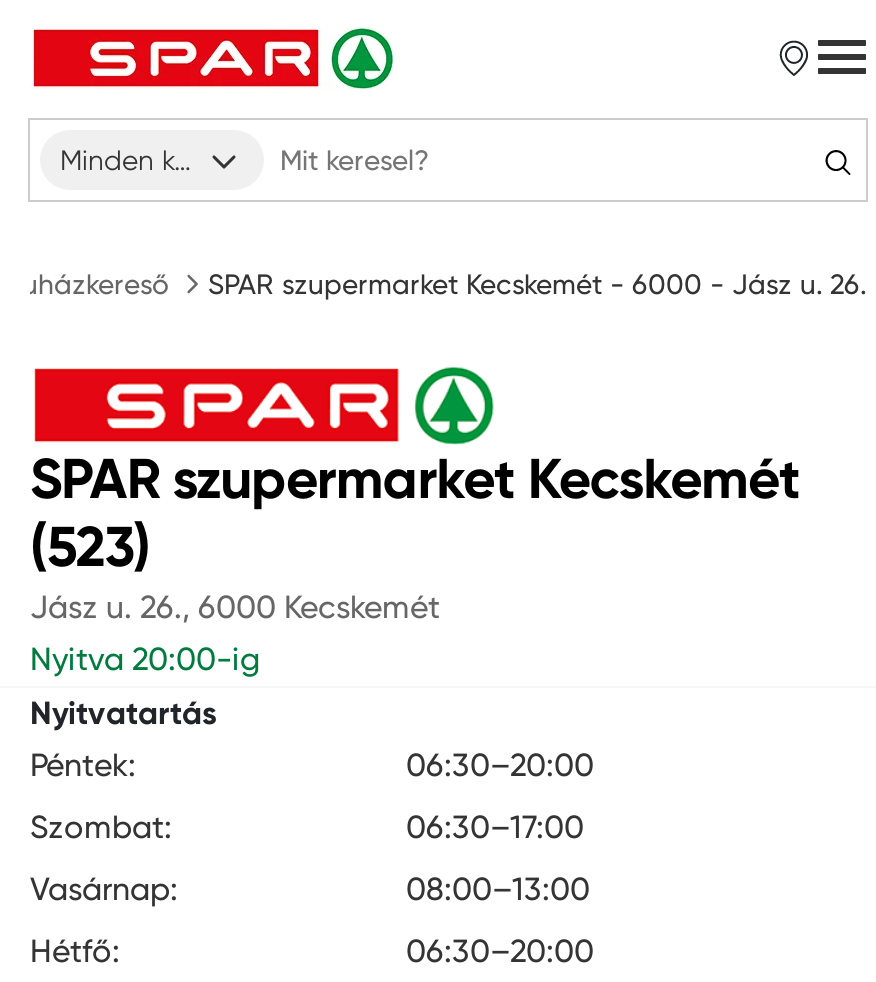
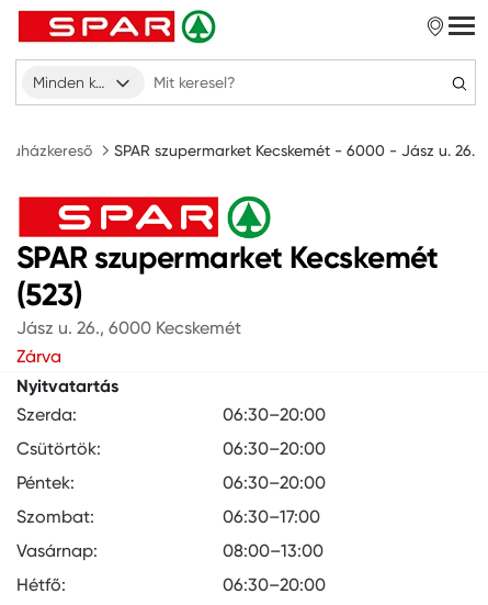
[30,640,260,678] Nyitva 20:00-ig -> [16,346,61,367] Zárva
none -> [16,404,326,459] Szerda: | 06:30–20:00 | Csütörtök: | 06:30–20:00

